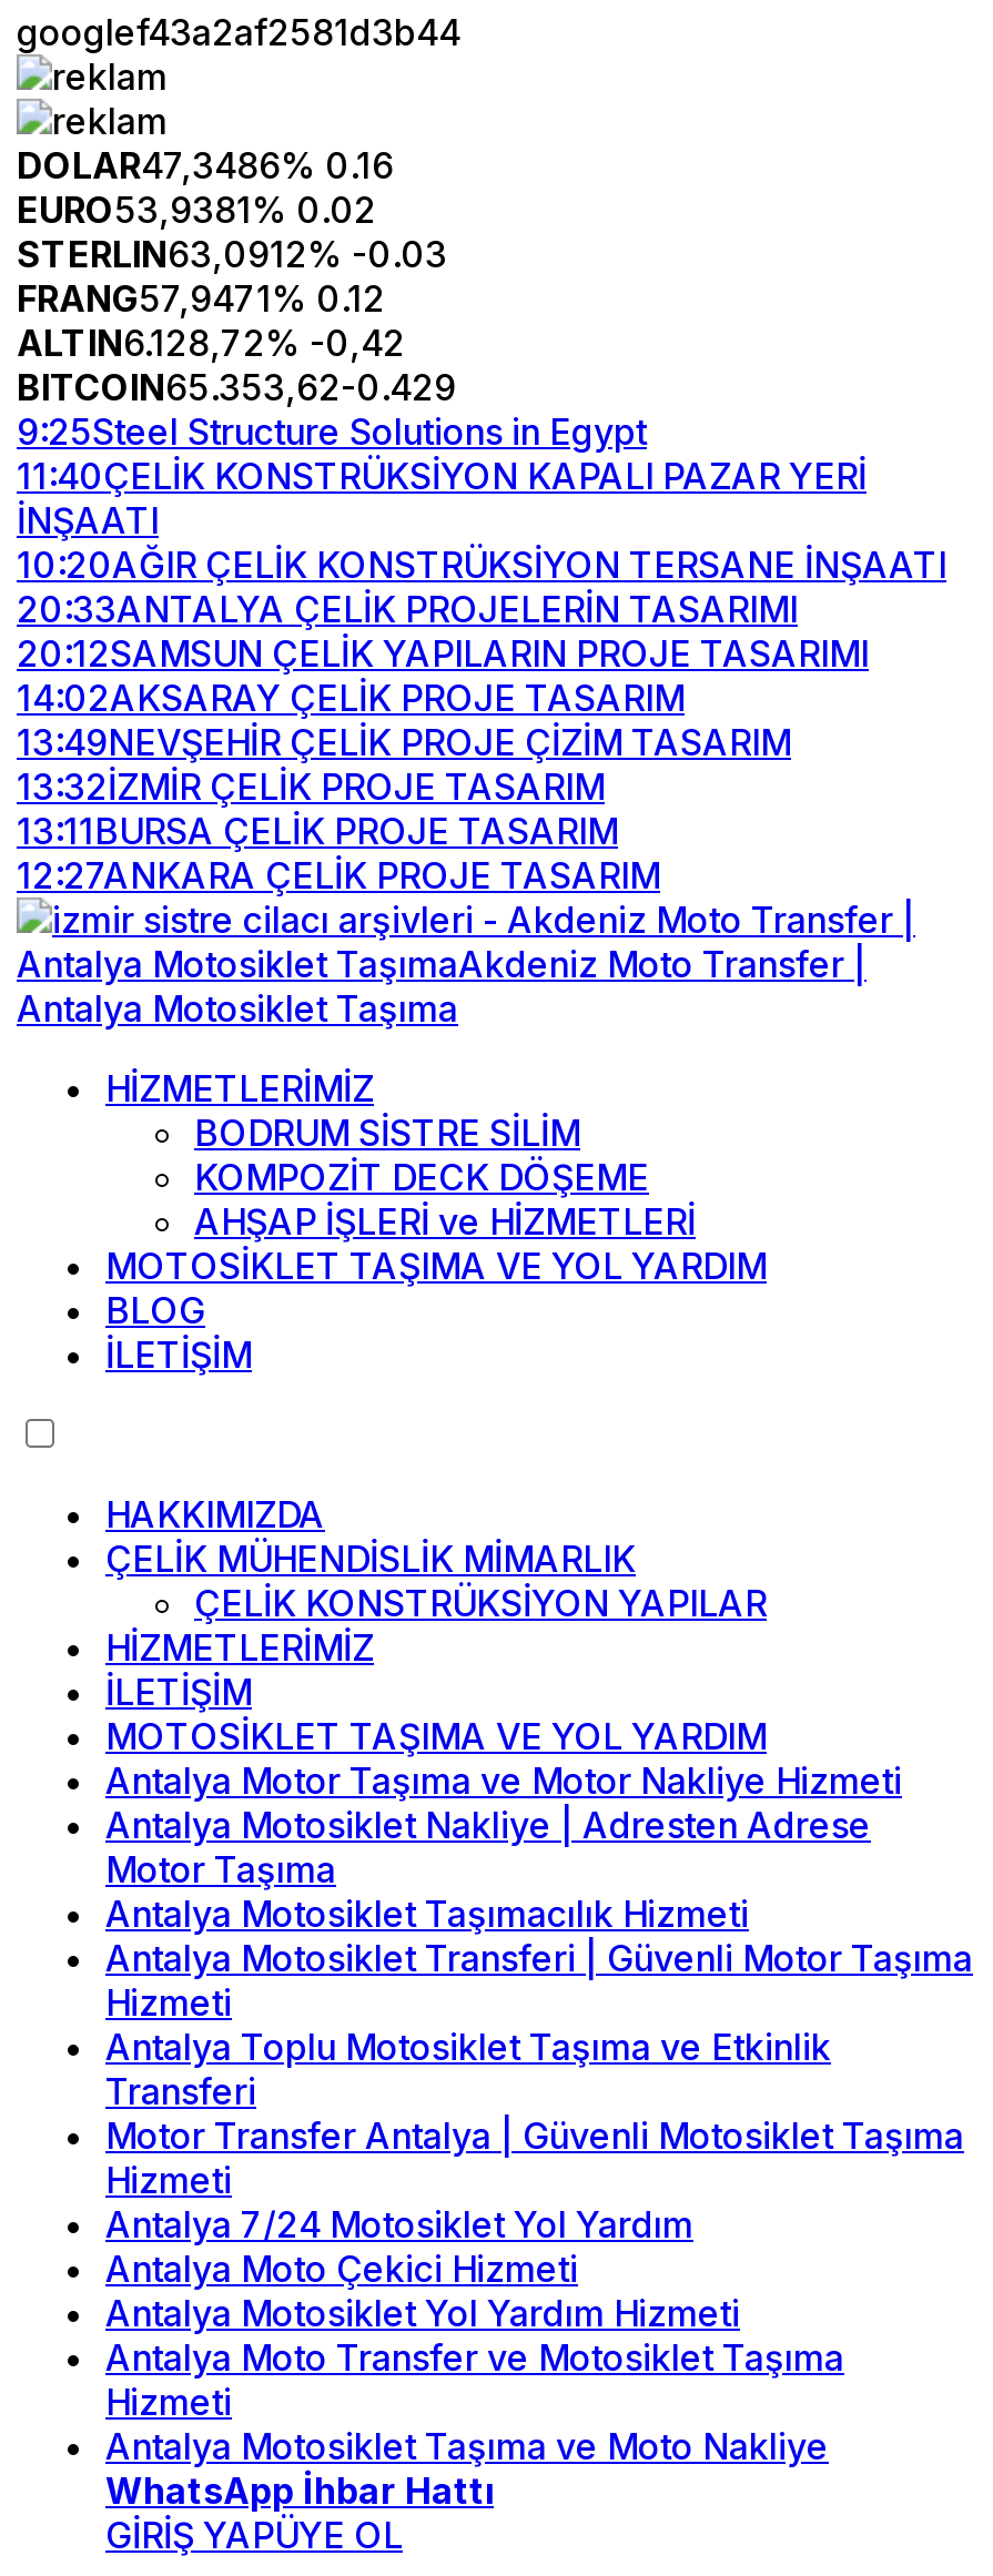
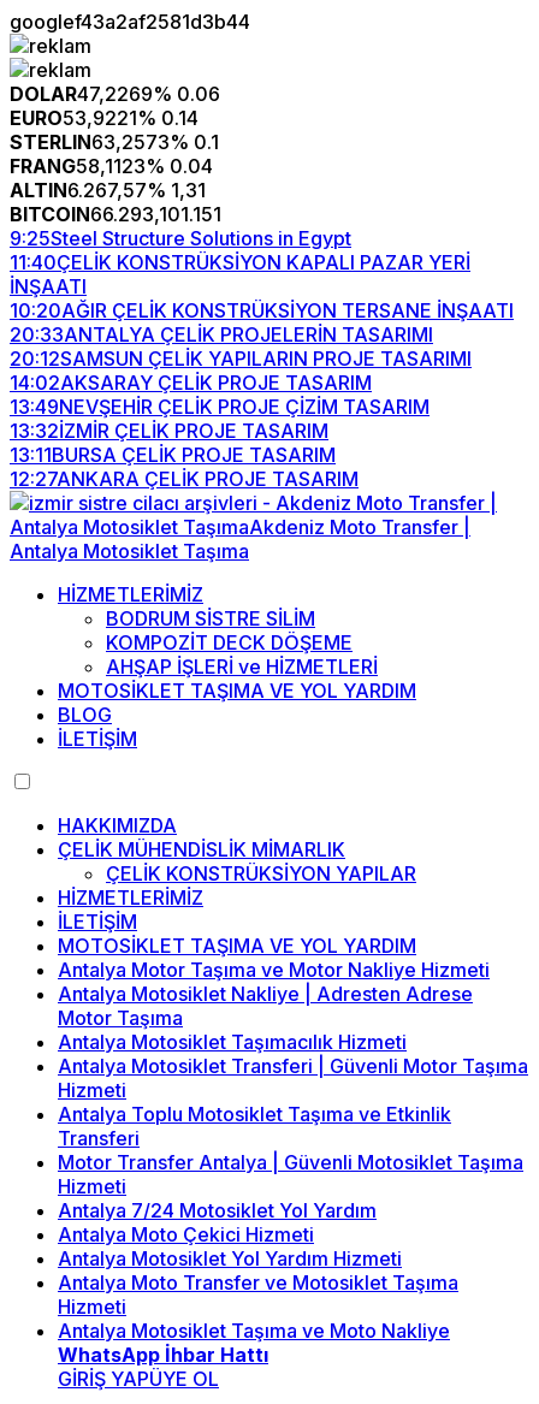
[17,143,394,187] DOLAR47,3486% 0.16 -> [10,82,220,106] DOLAR47,2269% 0.06
[17,187,376,232] EURO53,9381% 0.02 -> [10,106,199,130] EURO53,9221% 0.14
[17,232,447,276] STERLIN63,0912% -0.03 -> [10,130,219,154] STERLIN63,2573% 0.1
[17,276,385,321] FRANG57,9471% 0.12 -> [10,154,213,178] FRANG58,1123% 0.04
[17,321,405,365] ALTIN6.128,72% -0,42 -> [10,178,206,202] ALTIN6.267,57% 1,31
[17,365,456,409] BITCOIN65.353,62-0.429 -> [10,202,221,226] BITCOIN66.293,101.151

